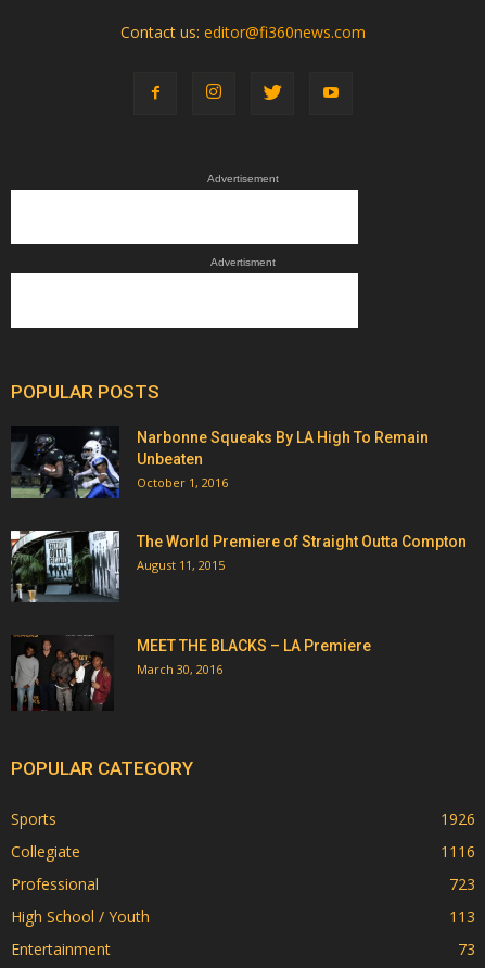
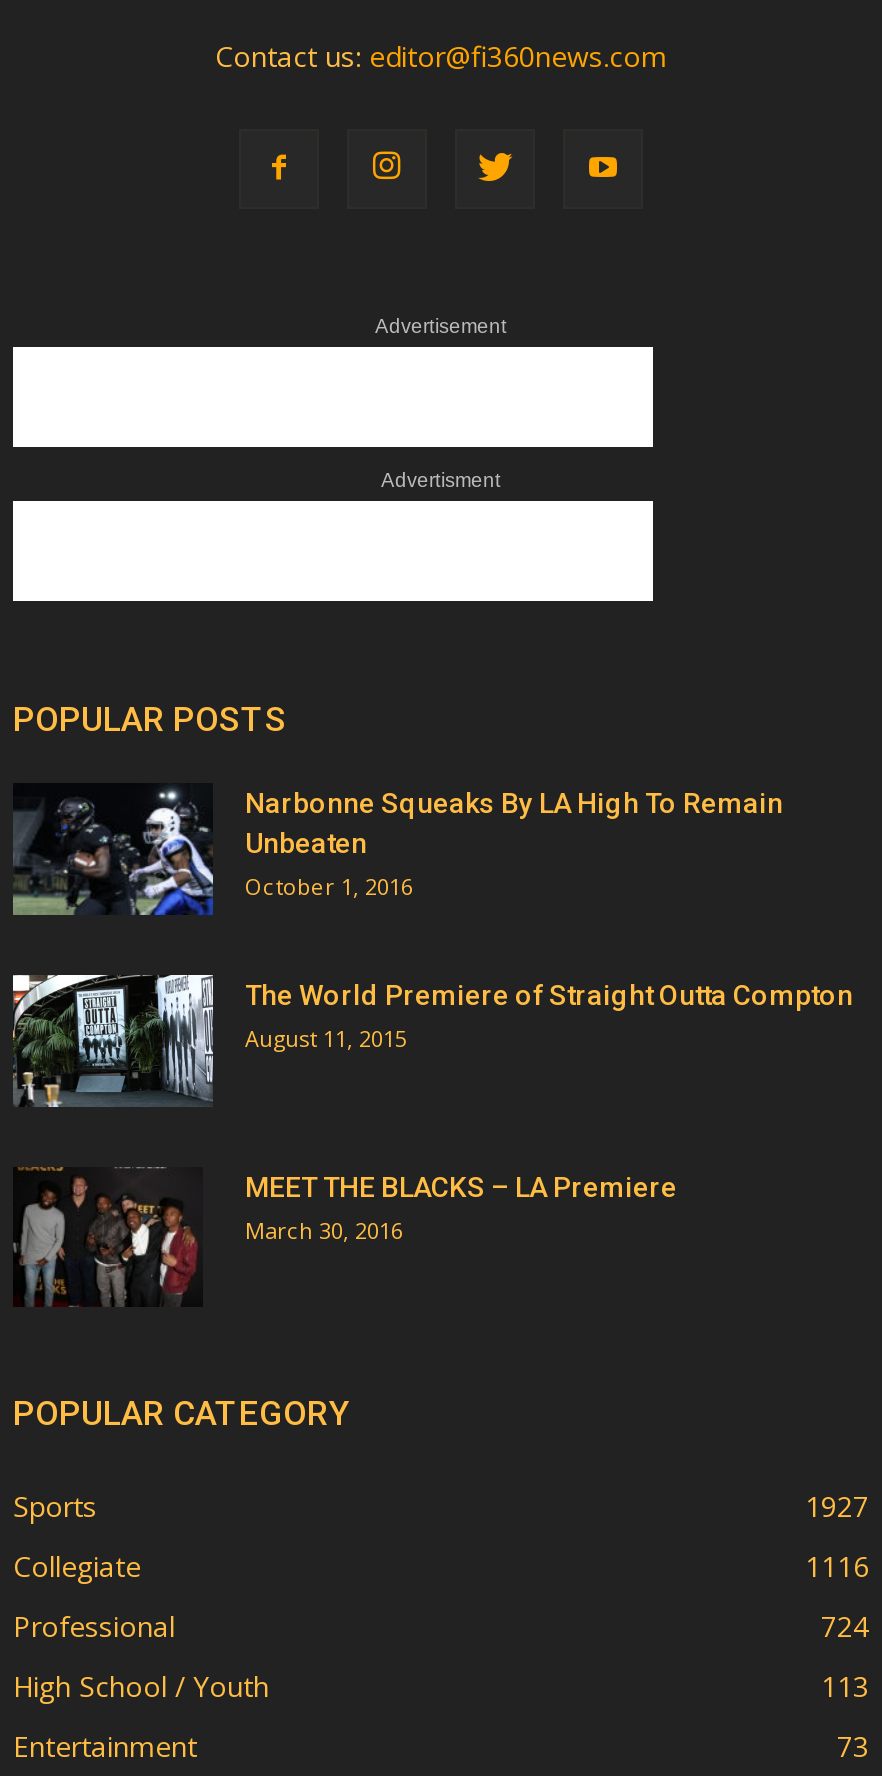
[441,808,475,829] 1926 -> [805,1486,869,1524] 1927
[449,873,475,894] 723 -> [821,1606,869,1644] 724

